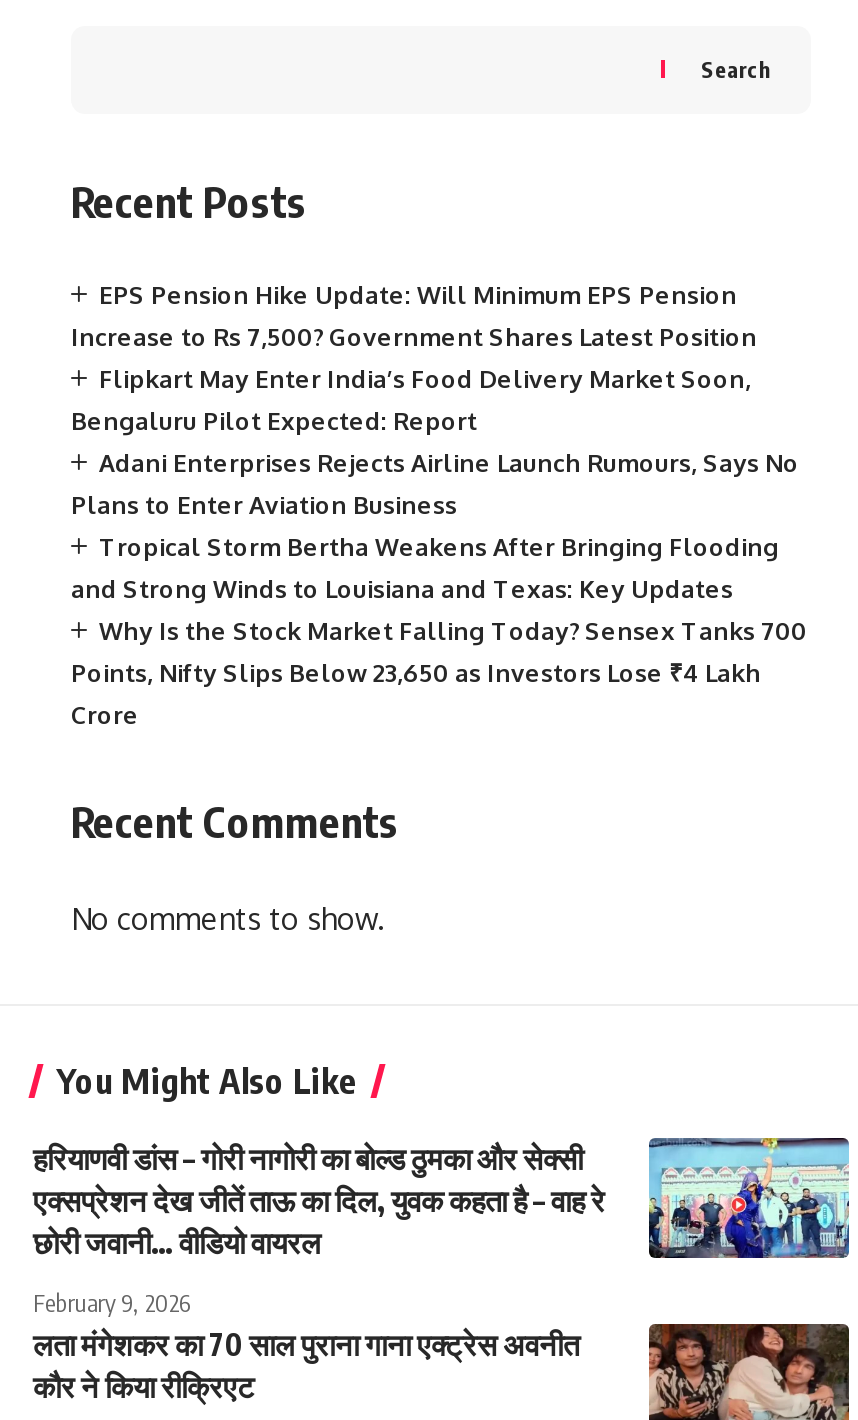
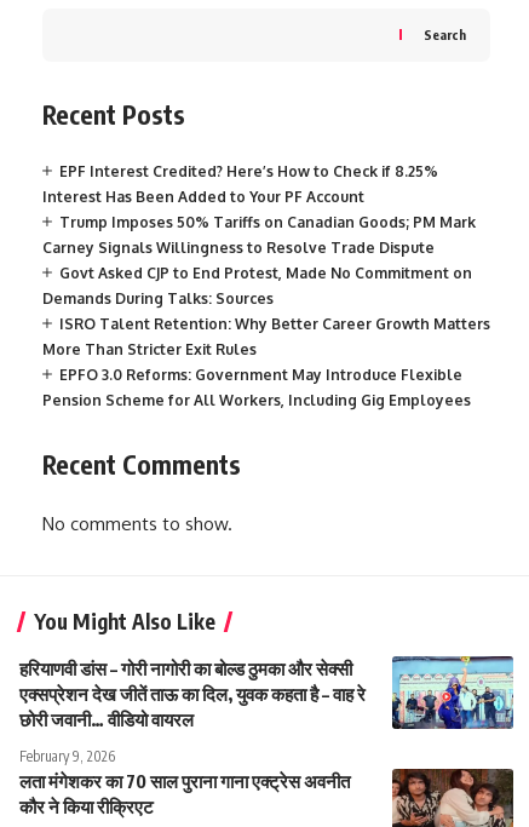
[71,280,807,730] EPS Pension Hike Update: Will Minimum EPS Pension | Increase to Rs 7,500? Government Shares Latest Position | Flipkart May Enter India’s Food Delivery Market Soon, | Bengaluru Pilot Expected: Report | Adani Enterprises Rejects Airline Launch Rumours, Says No | Plans to Enter Aviation Business | Tropical Storm Bertha Weakens After Bringing Flooding | and Strong Winds to Louisiana and Texas: Key Updates | Why Is the Stock Market Falling Today? Sensex Tanks 700 | Points, Nifty Slips Below 23,650 as Investors Lose ₹4 Lakh | Crore -> [42,162,490,409] EPF Interest Credited? Here’s How to Check if 8.25% | Interest Has Been Added to Your PF Account | Trump Imposes 50% Tariffs on Canadian Goods; PM Mark | Carney Signals Willingness to Resolve Trade Dispute | Govt Asked CJP to End Protest, Made No Commitment on | Demands During Talks: Sources | ISRO Talent Retention: Why Better Career Growth Matters | More Than Stricter Exit Rules | EPFO 3.0 Reforms: Government May Introduce Flexible | Pension Scheme for All Workers, Including Gig Employees

